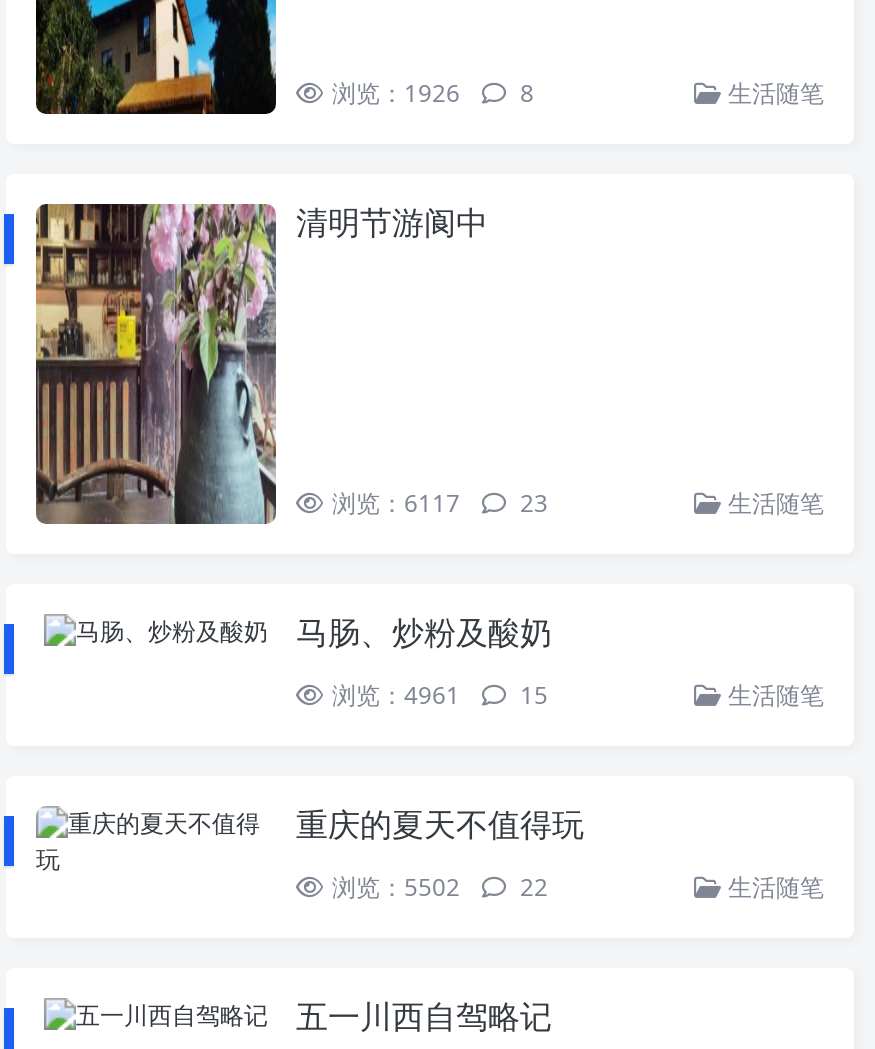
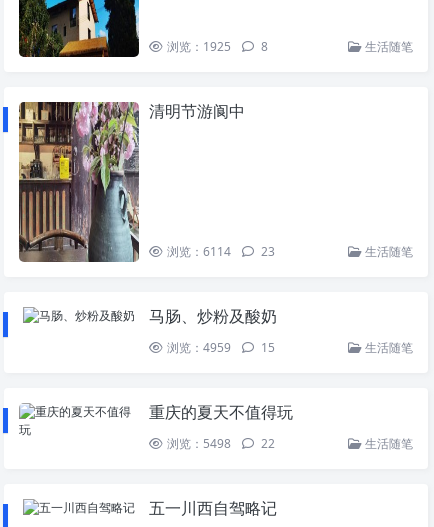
[332,76,534,110] 浏览：1926 8 -> [167,38,268,55] 浏览：1925 8
[332,486,548,520] 浏览：6117 23 -> [167,243,275,260] 浏览：6114 23
[332,678,548,712] 浏览：4961 15 -> [167,339,275,356] 浏览：4959 15
[332,870,548,904] 浏览：5502 22 -> [167,435,275,452] 浏览：5498 22

